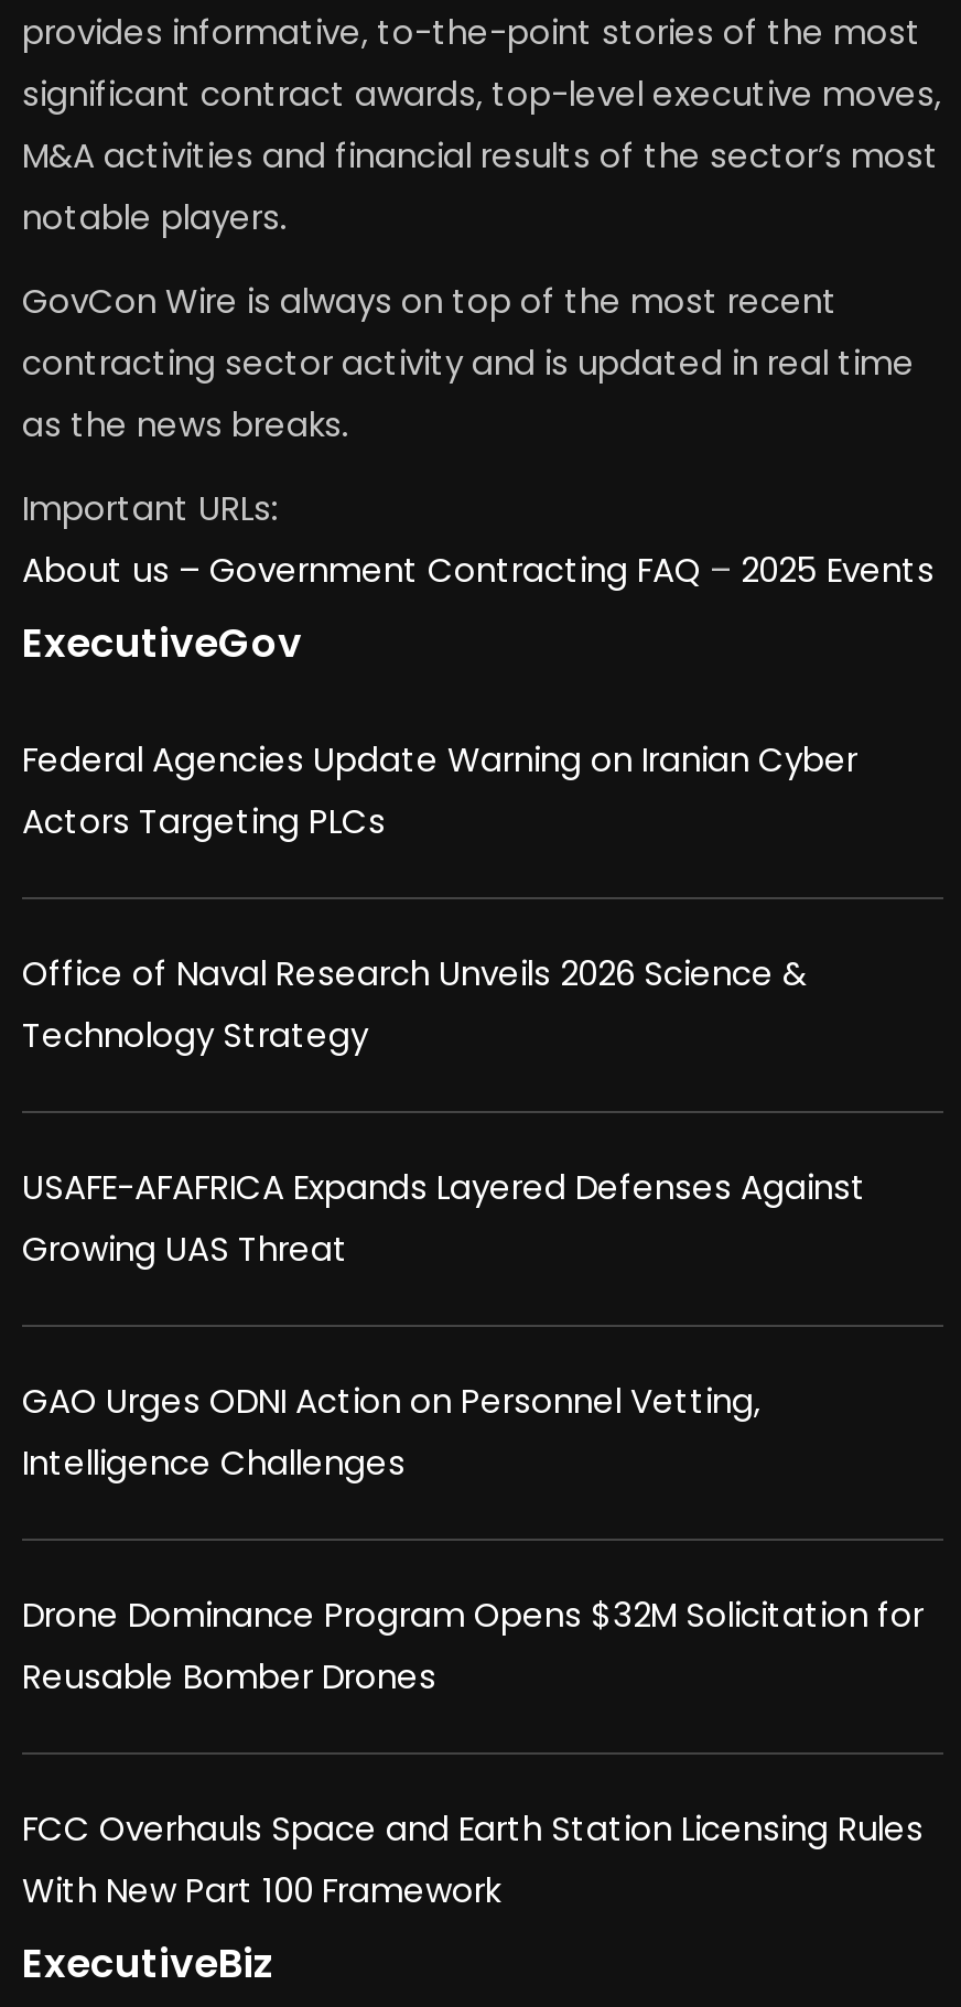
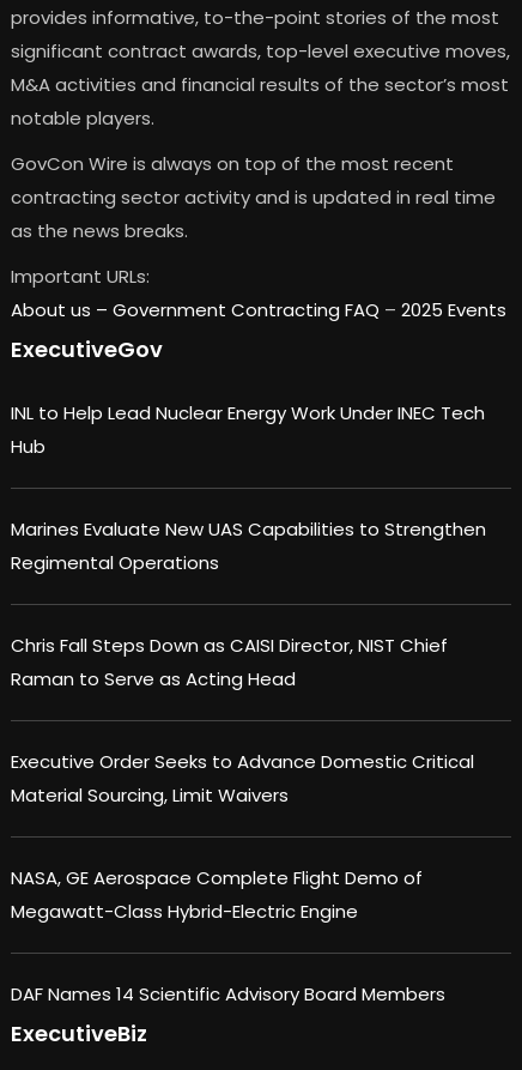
[22,737,857,845] Federal Agencies Update Warning on Iranian Cyber | Actors Targeting PLCs -> [11,400,485,459] INL to Help Lead Nuclear Energy Work Under INEC Tech | Hub
[22,950,807,1058] Office of Naval Research Unveils 2026 Science & | Technology Strategy -> [11,517,486,575] Marines Evaluate New UAS Capabilities to Strengthen | Regimental Operations
[22,1164,866,1272] USAFE-AFAFRICA Expands Layered Defenses Against | Growing UAS Threat -> [11,633,448,692] Chris Fall Steps Down as CAISI Director, NIST Chief | Raman to Serve as Acting Head
[22,1378,760,1486] GAO Urges ODNI Action on Personnel Vetting, | Intelligence Challenges -> [11,749,474,808] Executive Order Seeks to Advance Domestic Critical | Material Sourcing, Limit Waivers
[22,1592,924,1700] Drone Dominance Program Opens $32M Solicitation for | Reusable Bomber Drones -> [11,865,423,924] NASA, GE Aerospace Complete Flight Demo of | Megawatt-Class Hybrid-Electric Engine
[22,1806,924,1914] FCC Overhauls Space and Earth Station Licensing Rules | With New Part 100 Framework -> [11,982,445,1007] DAF Names 14 Scientific Advisory Board Members

